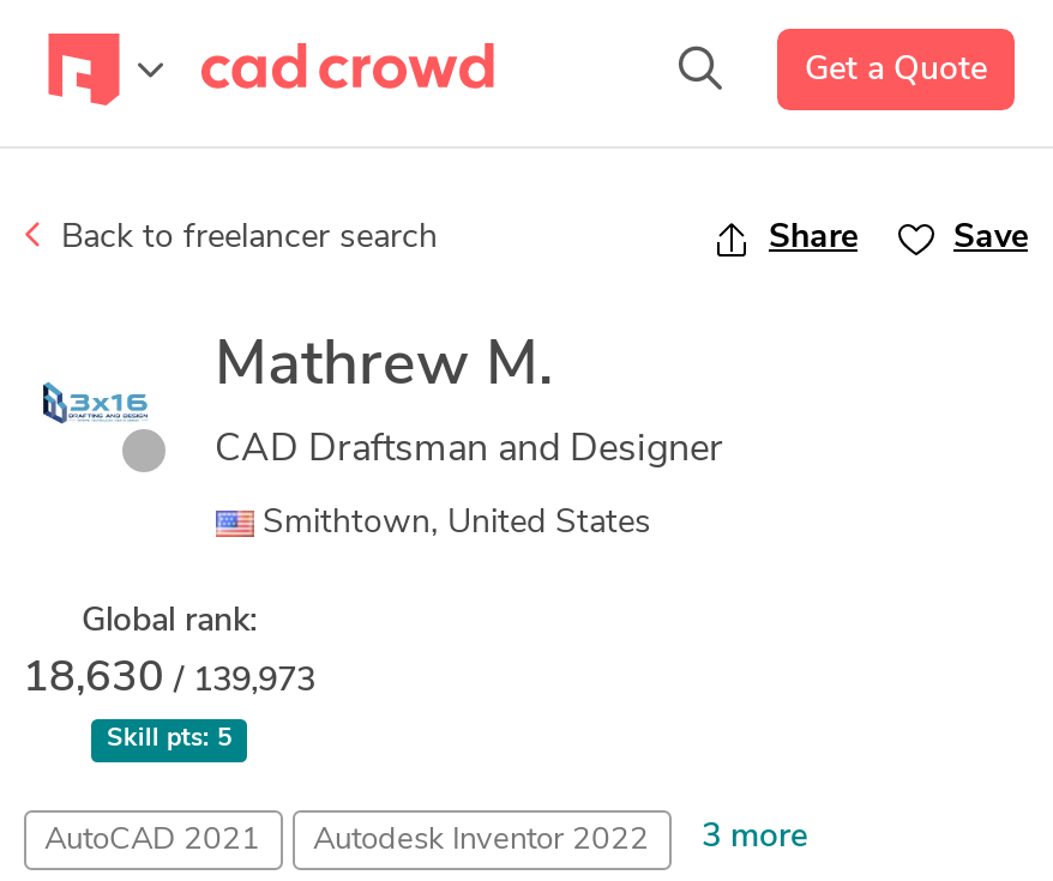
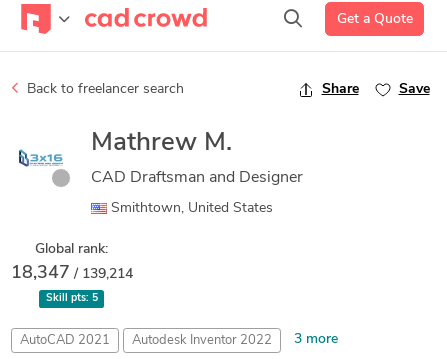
[23,657,315,702] 18,630 / 139,973 -> [10,264,132,283] 18,347 / 139,214

